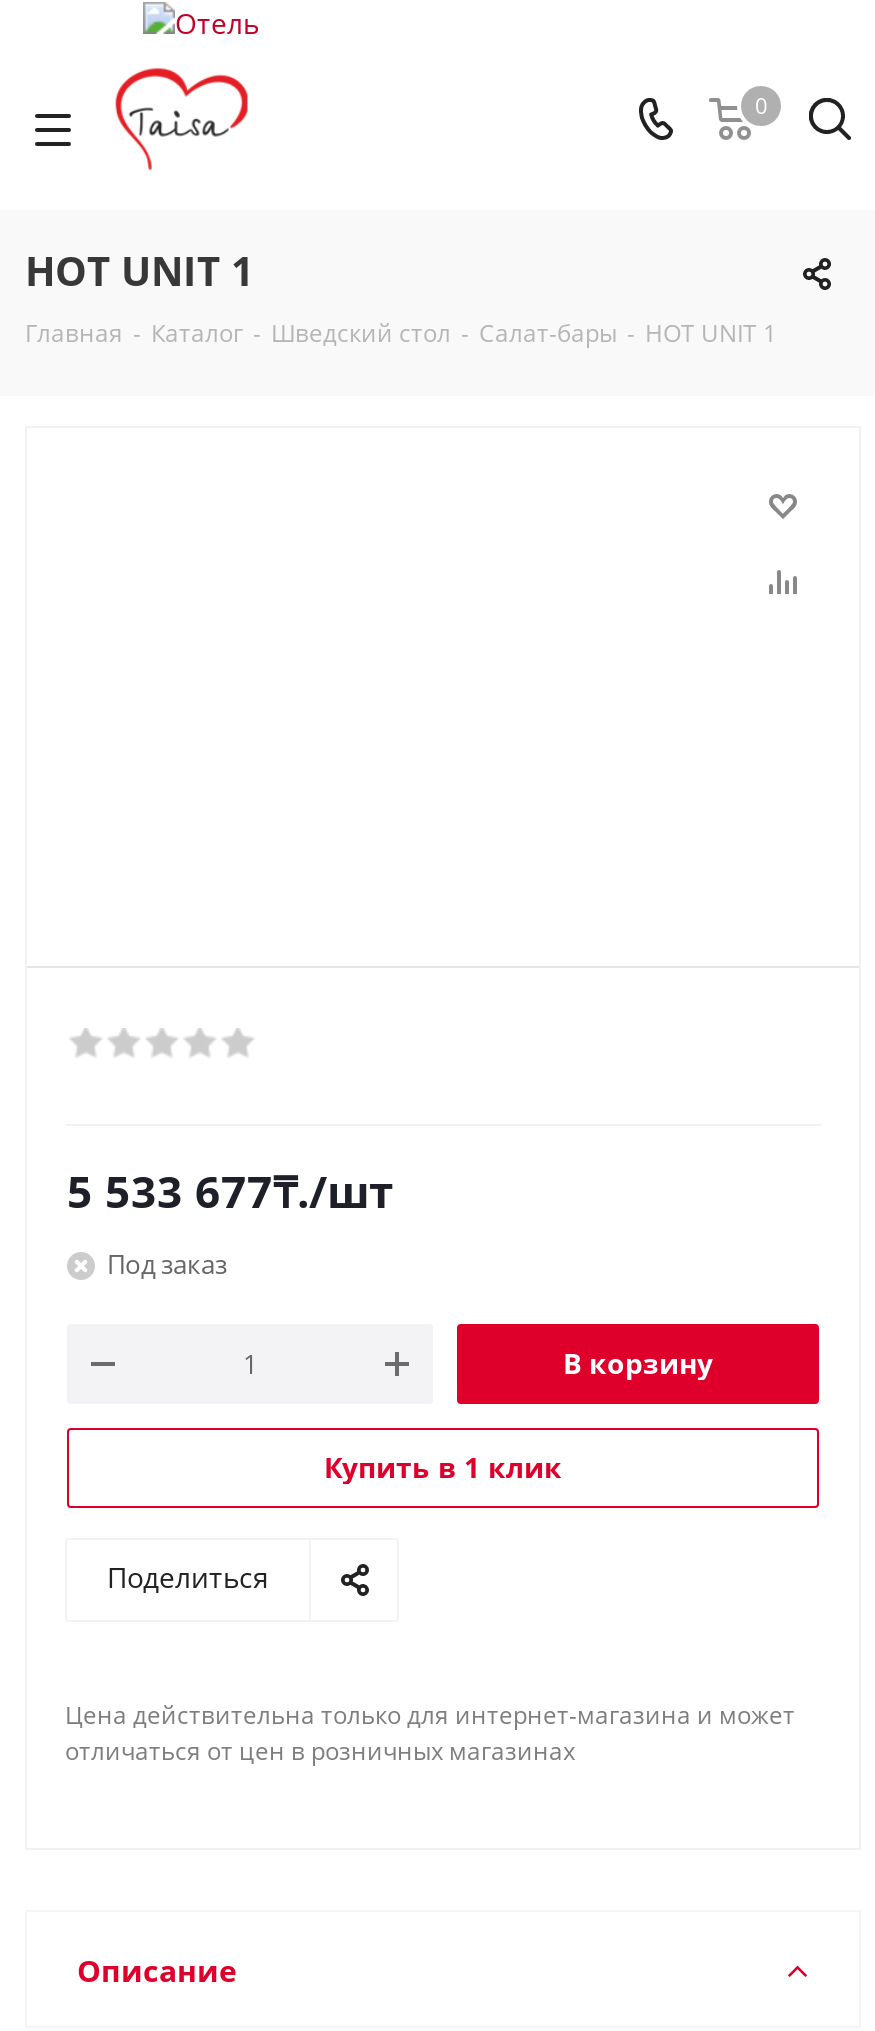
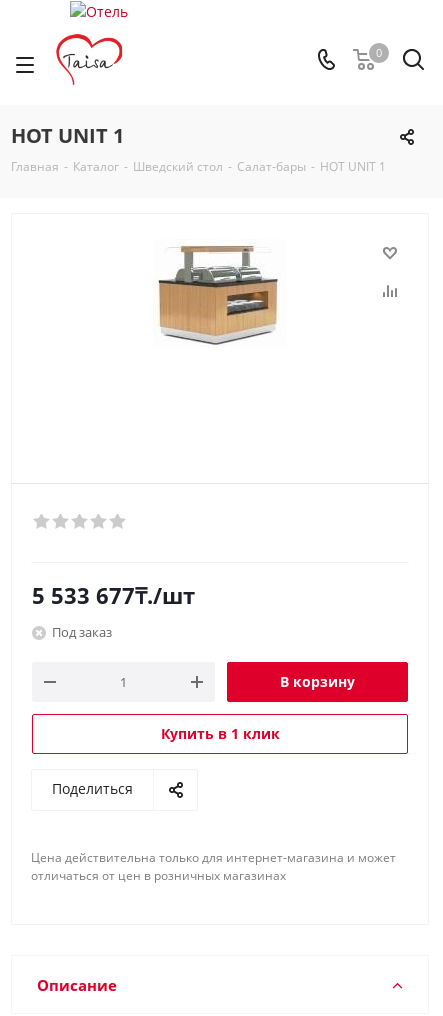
none -> [158,245,279,346] [image]

